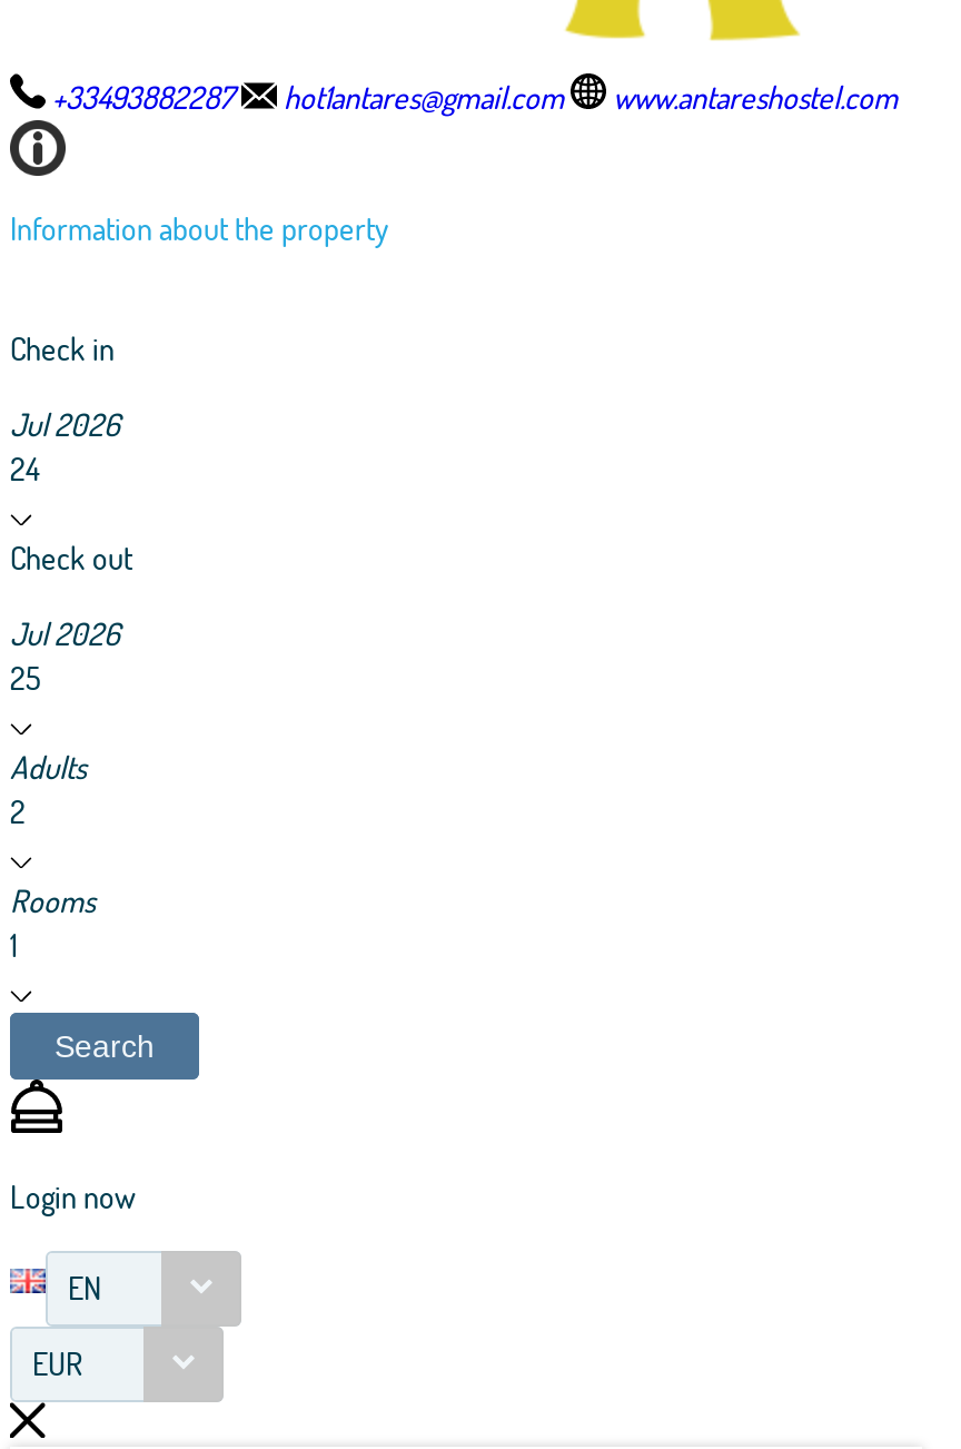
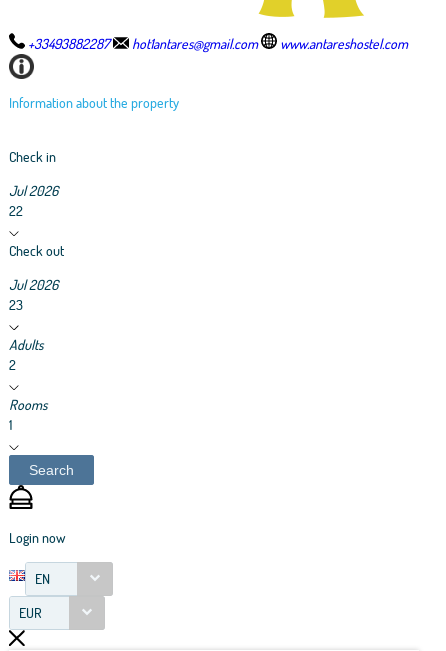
[10,447,39,490] 24 -> [9,201,23,220] 22
[10,657,41,699] 25 -> [9,295,23,314] 23

